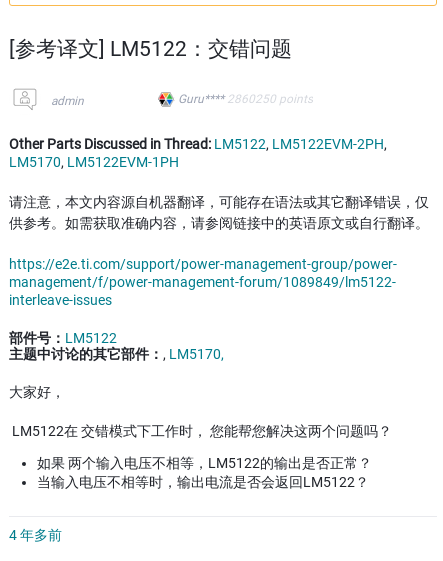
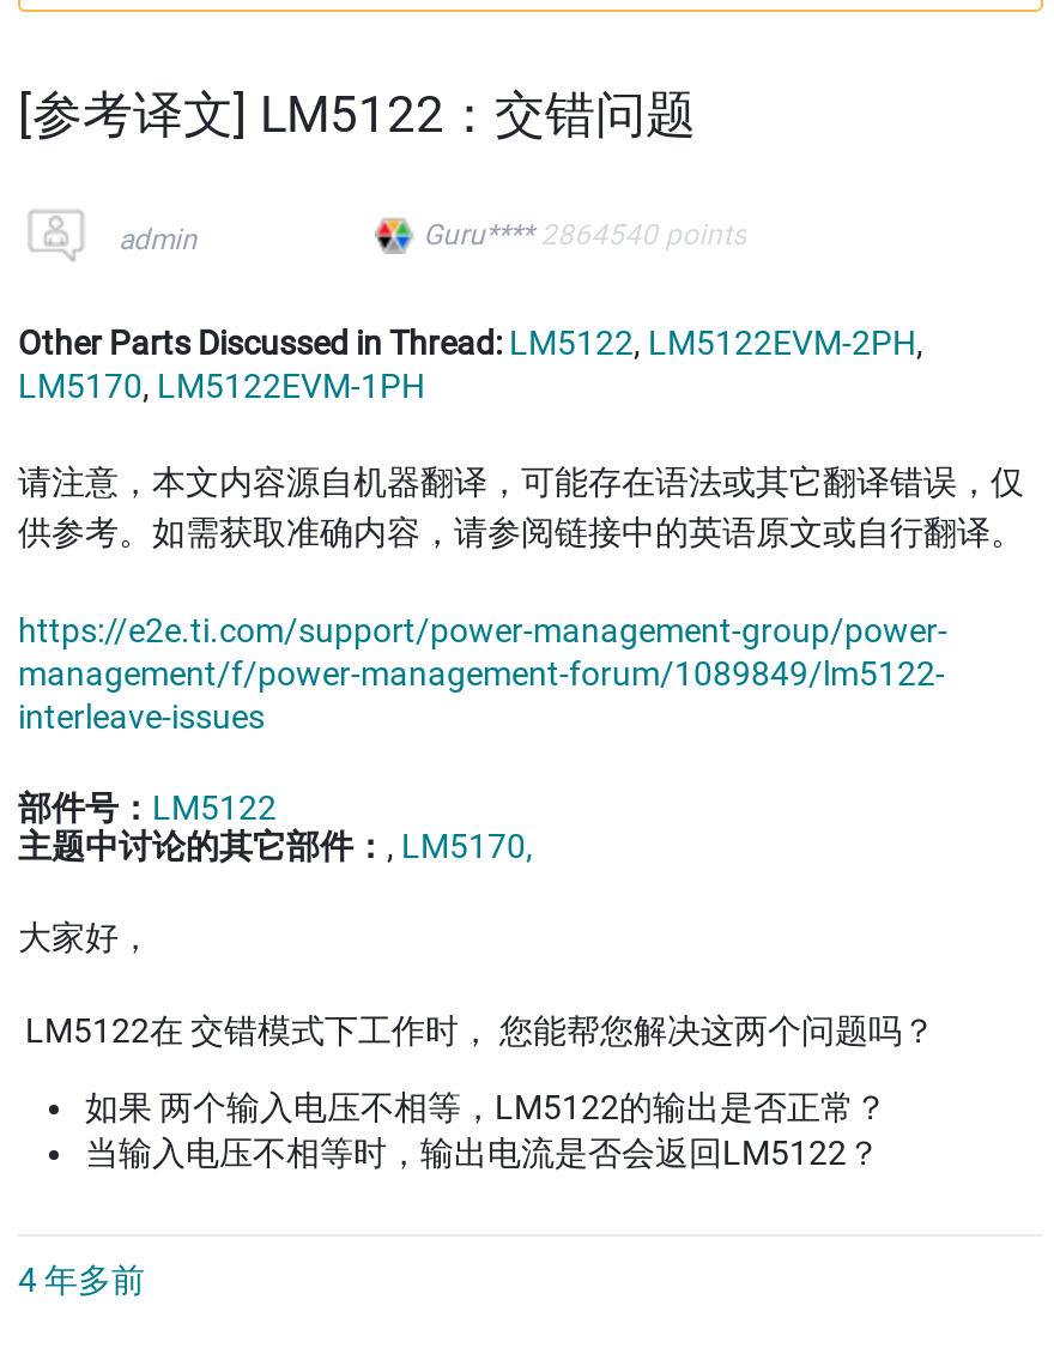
[178,92,313,106] Guru**** 2860250 points -> [423,218,746,252] Guru**** 2864540 points

